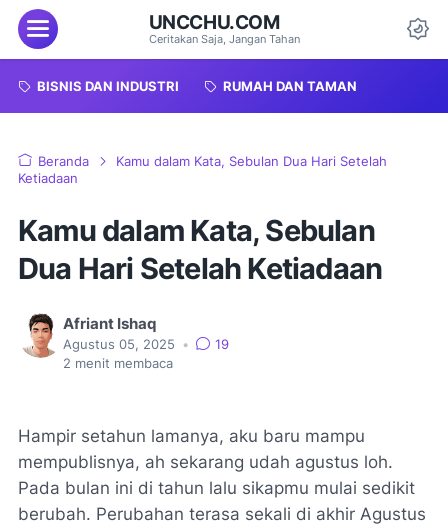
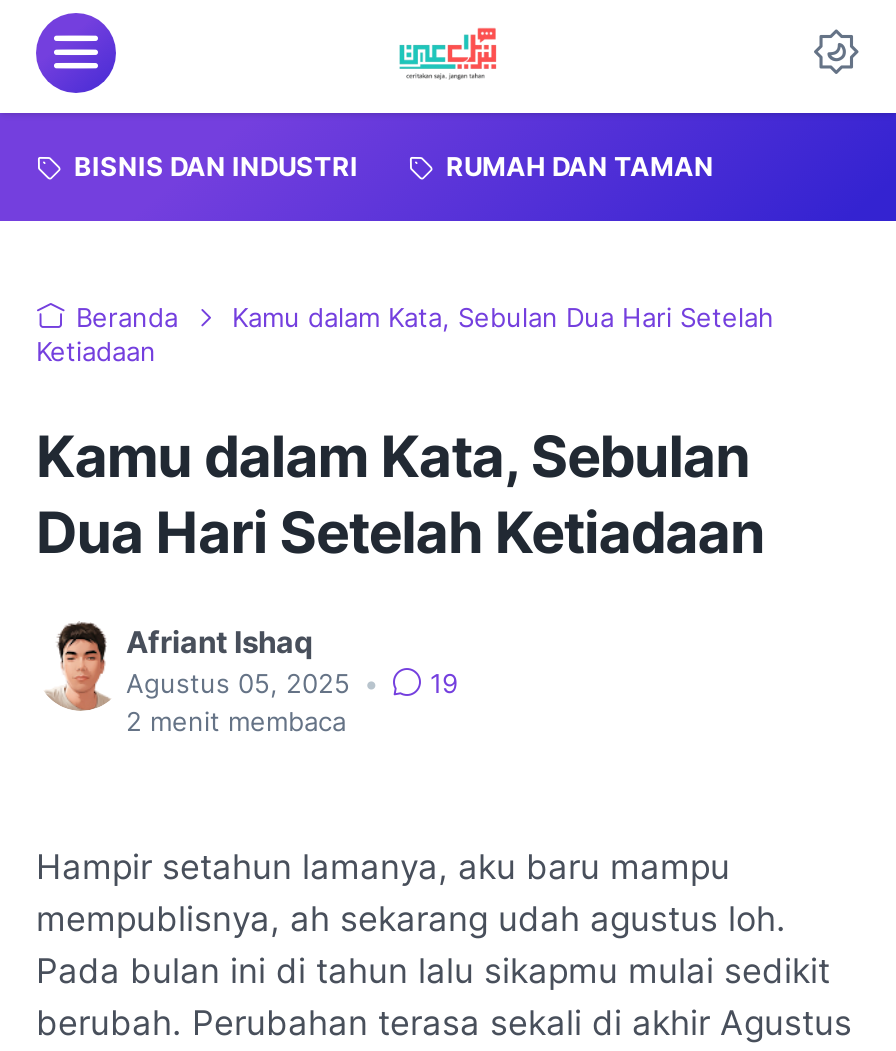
[148,10,299,45] UNCCHU.COM | Ceritakan Saja, Jangan Tahan -> none

